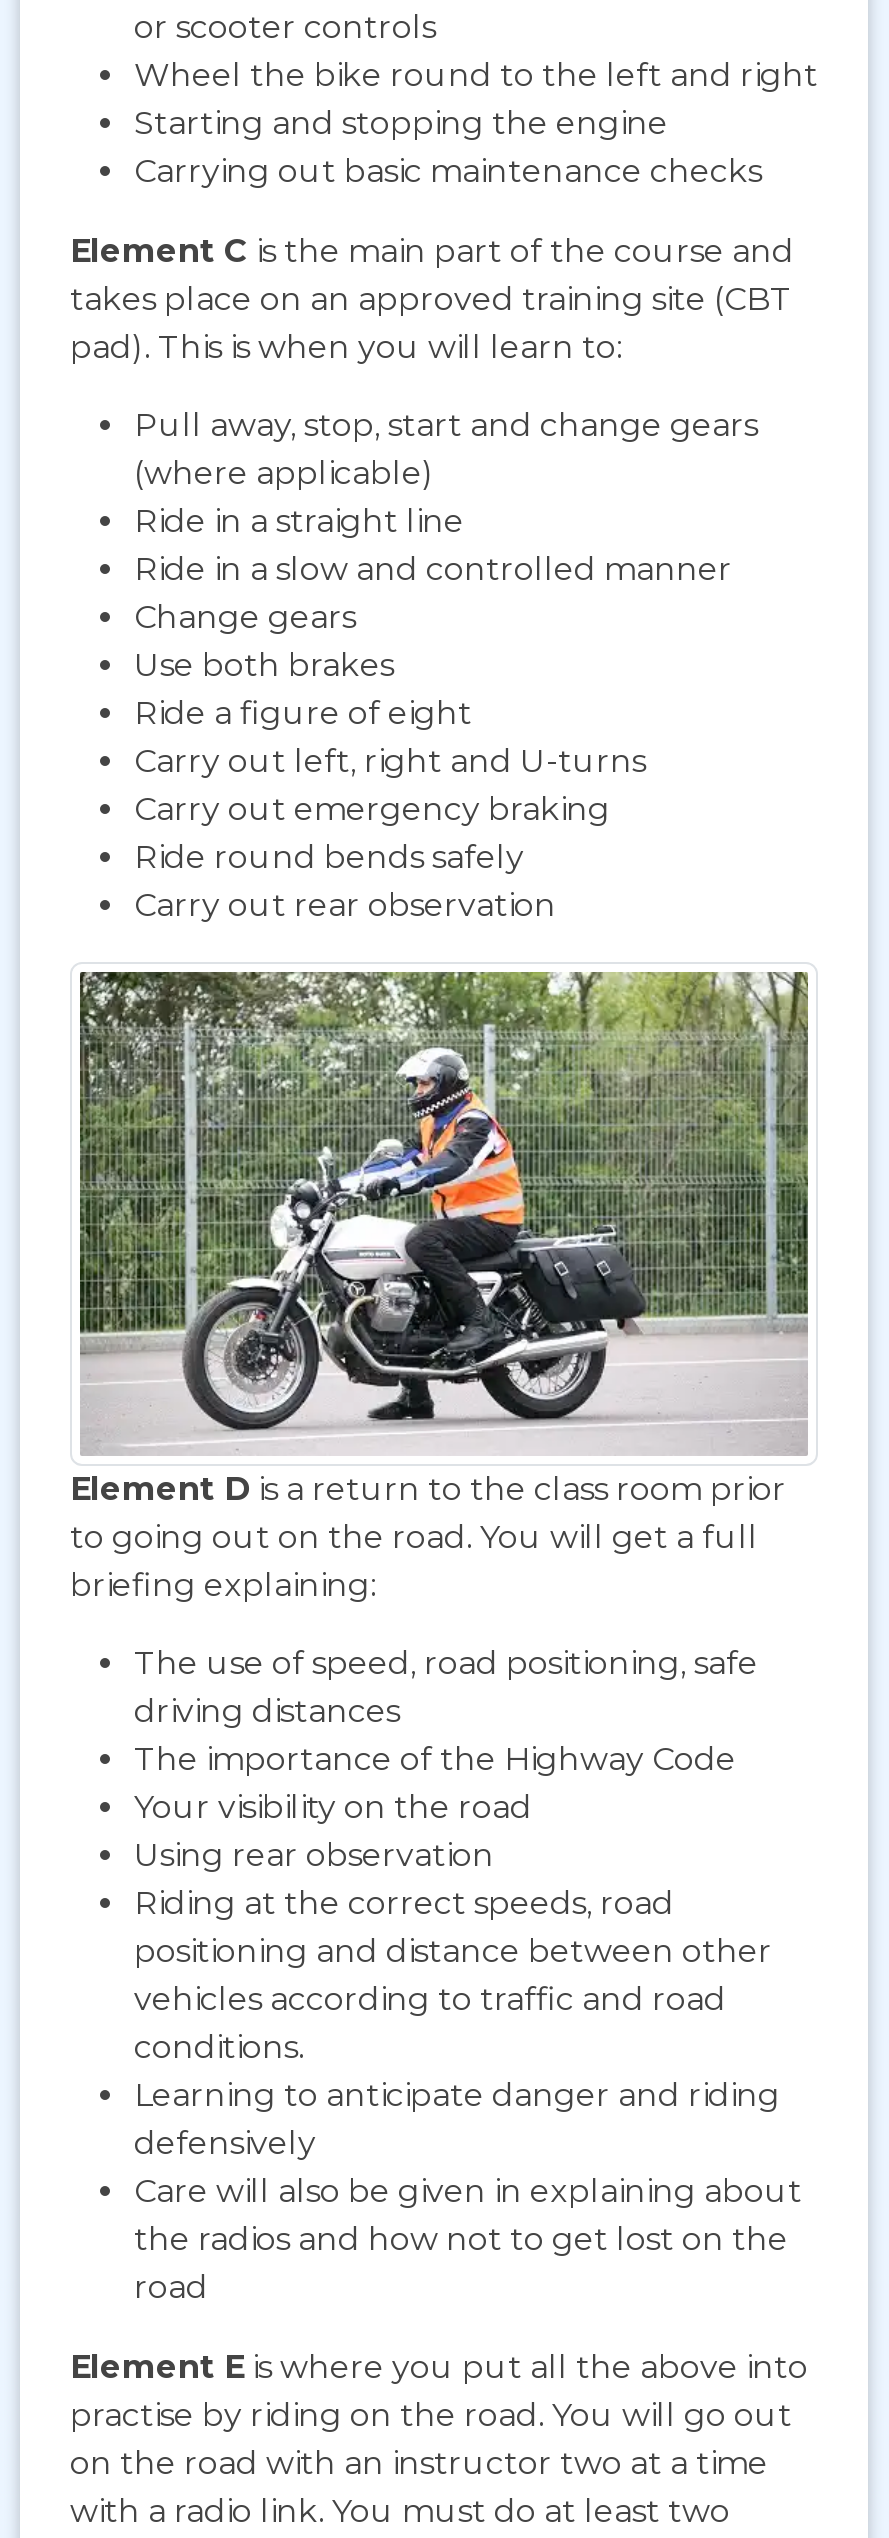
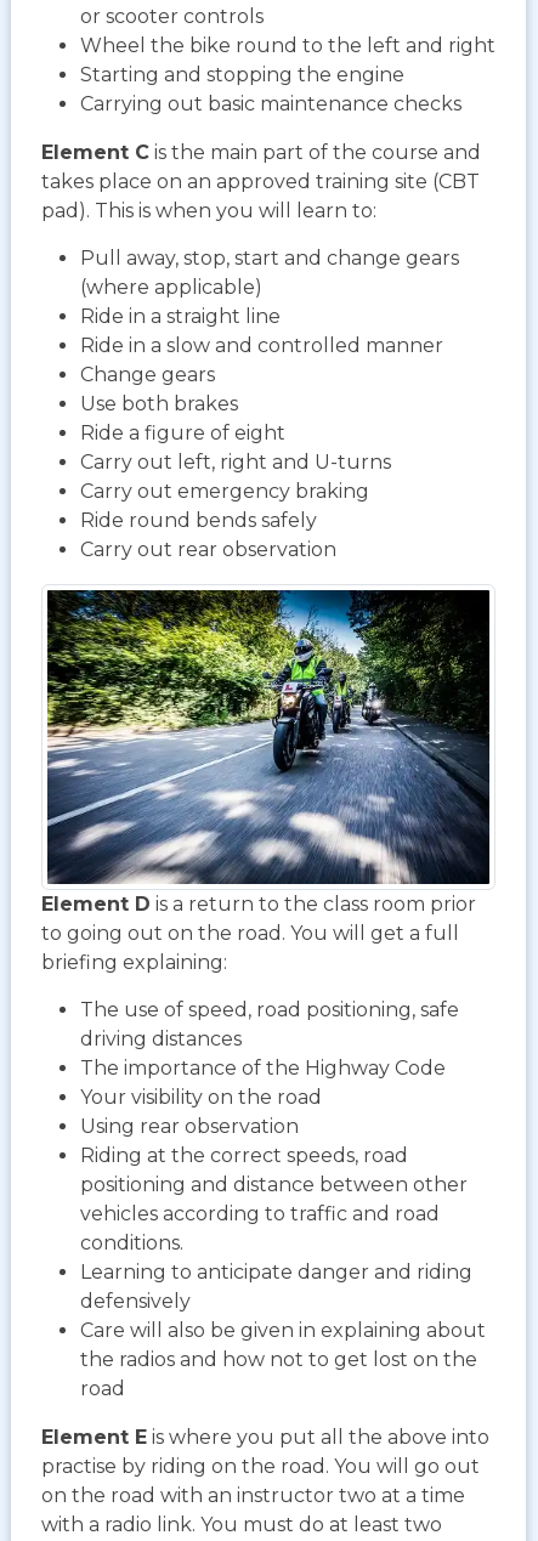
[78,970,810,1456] [image] -> [46,589,491,885] [image]

